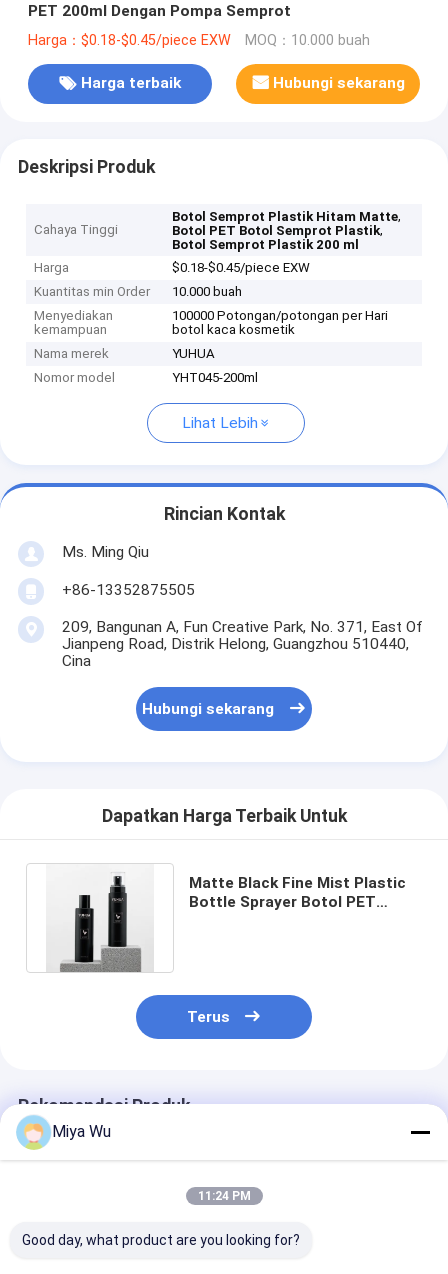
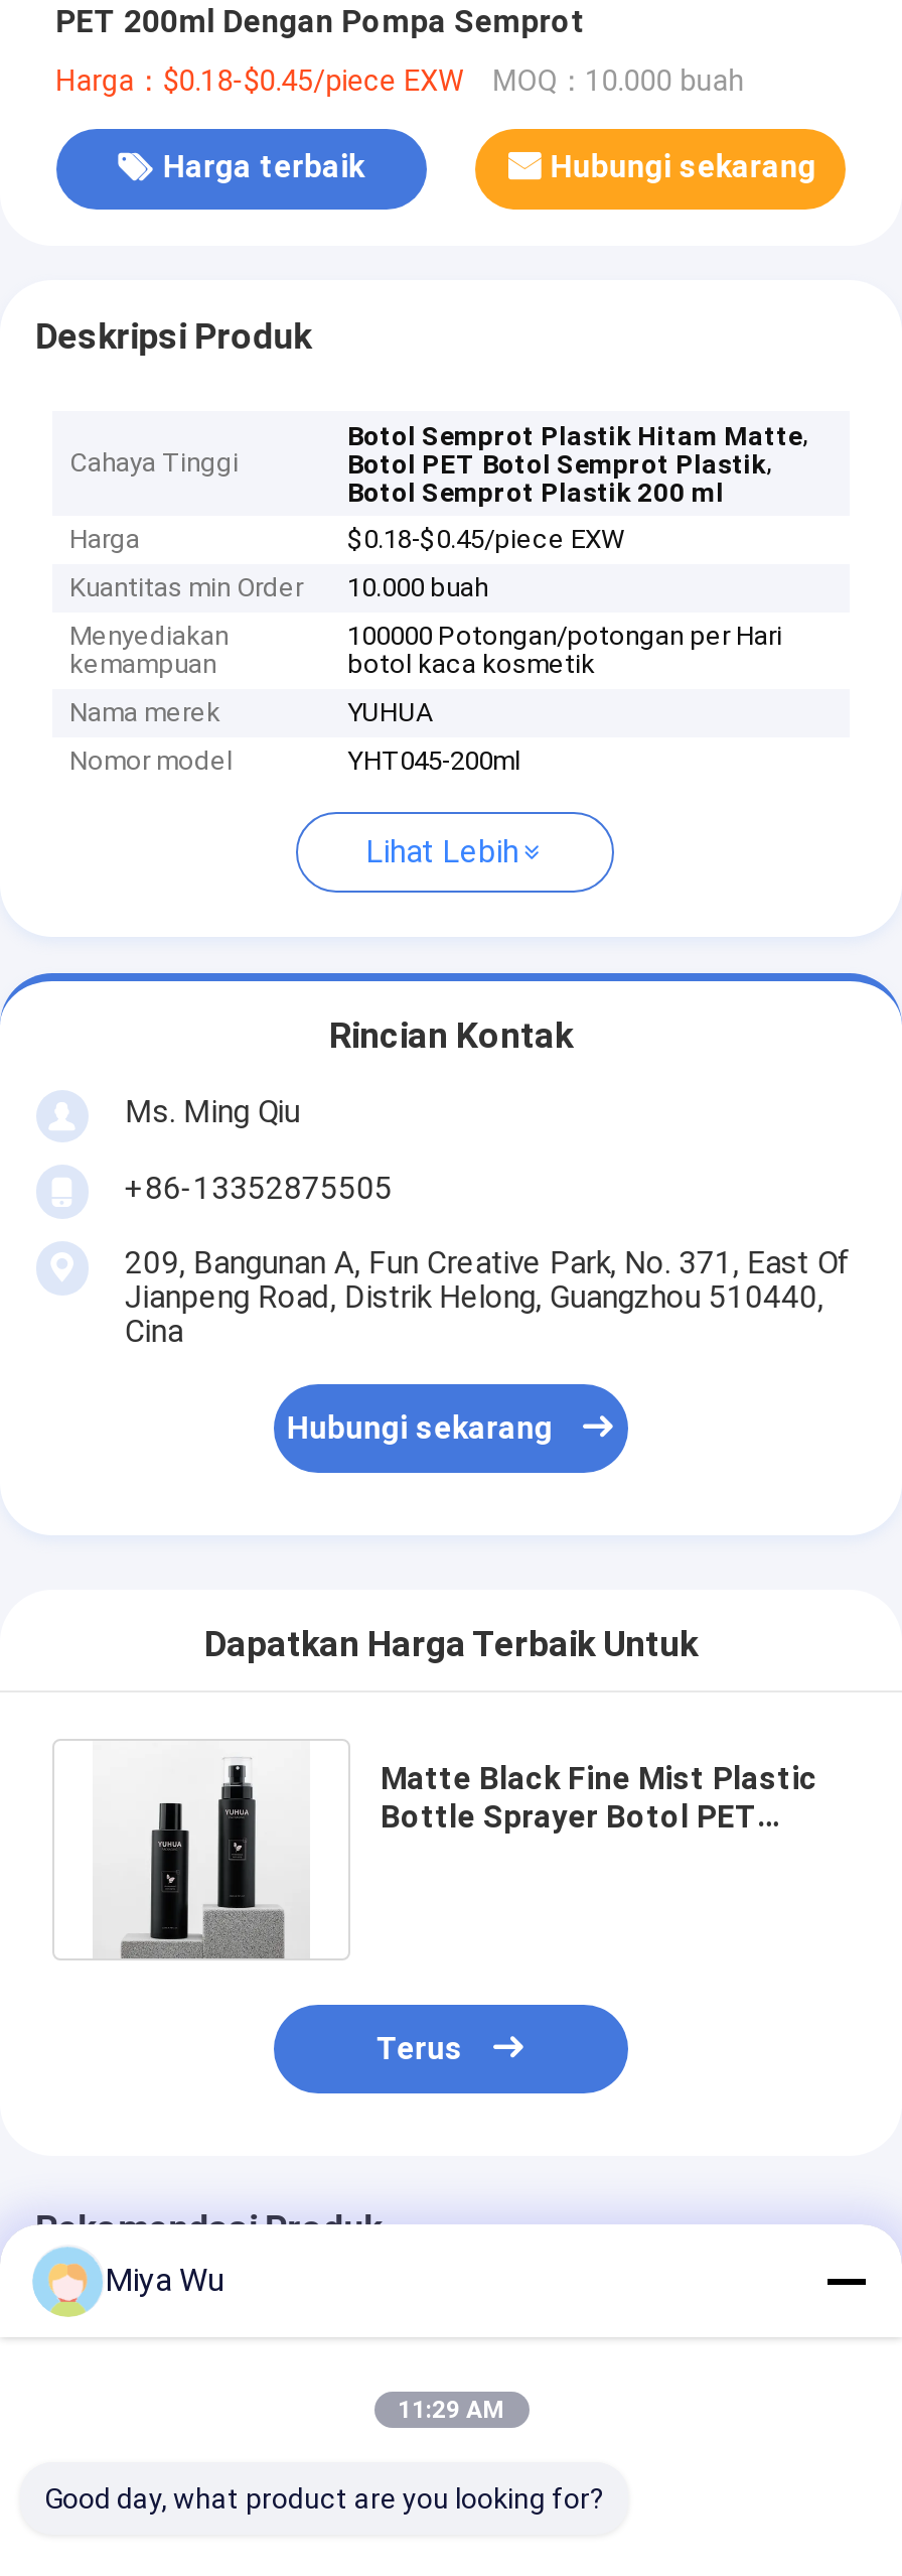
[197,1189,250,1203] 11:24 PM -> [398,2396,504,2424] 11:29 AM

